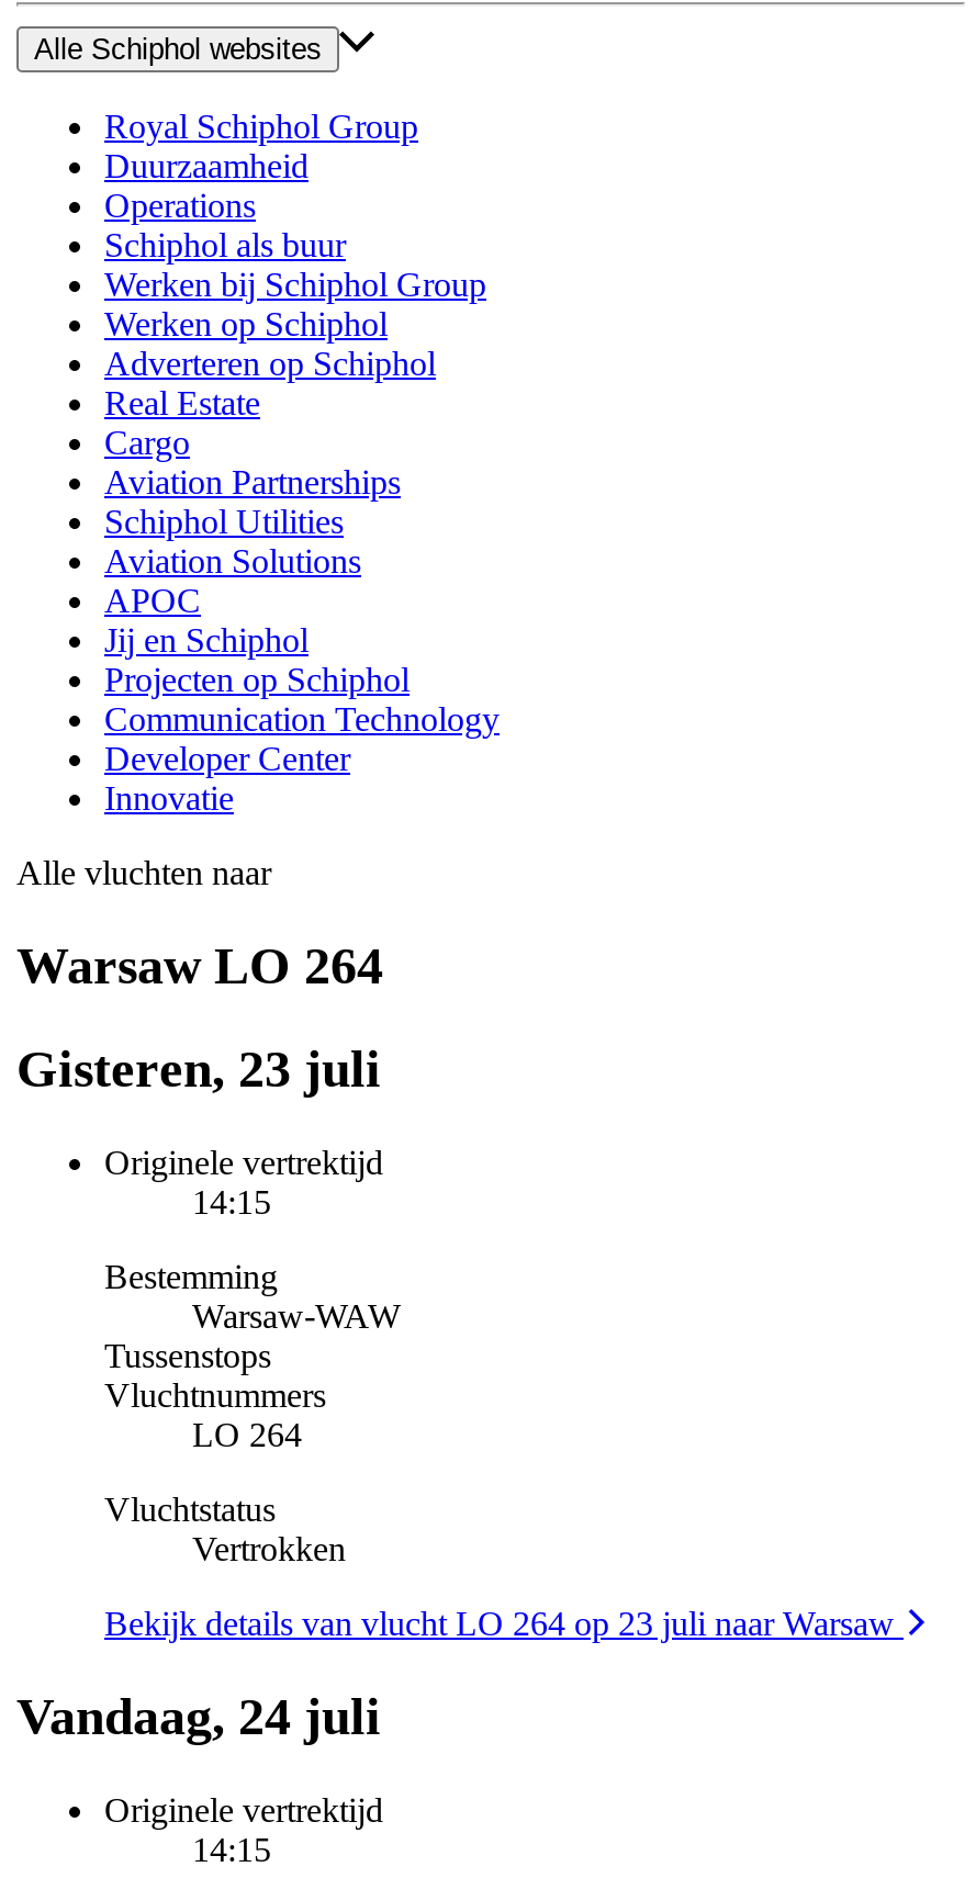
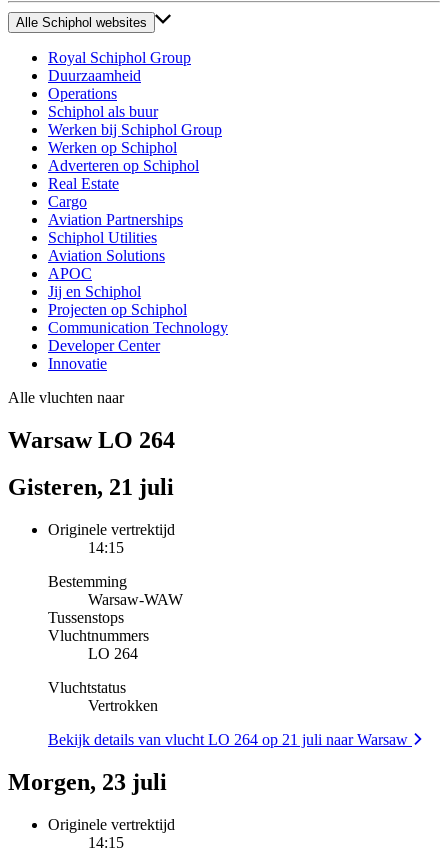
[16,1040,381,1097] Gisteren, 23 juli -> [8,474,174,500] Gisteren, 21 juli
[104,1604,904,1641] Bekijk details van vlucht LO 264 op 23 juli naar Warsaw -> [48,731,412,748] Bekijk details van vlucht LO 264 op 21 juli naar Warsaw
[16,1687,381,1744] Vandaag, 24 juli -> [8,769,167,795] Morgen, 23 juli

